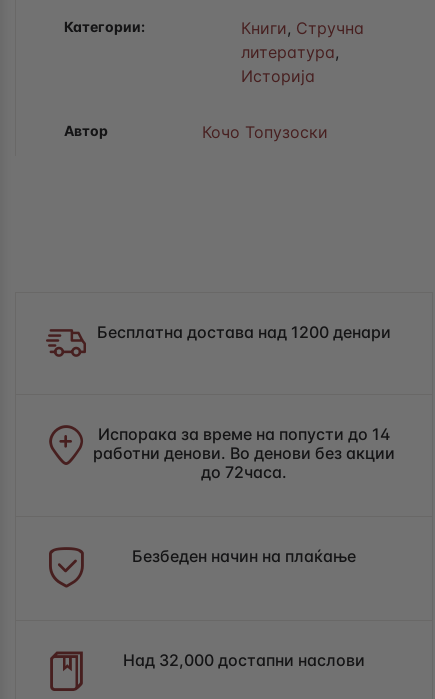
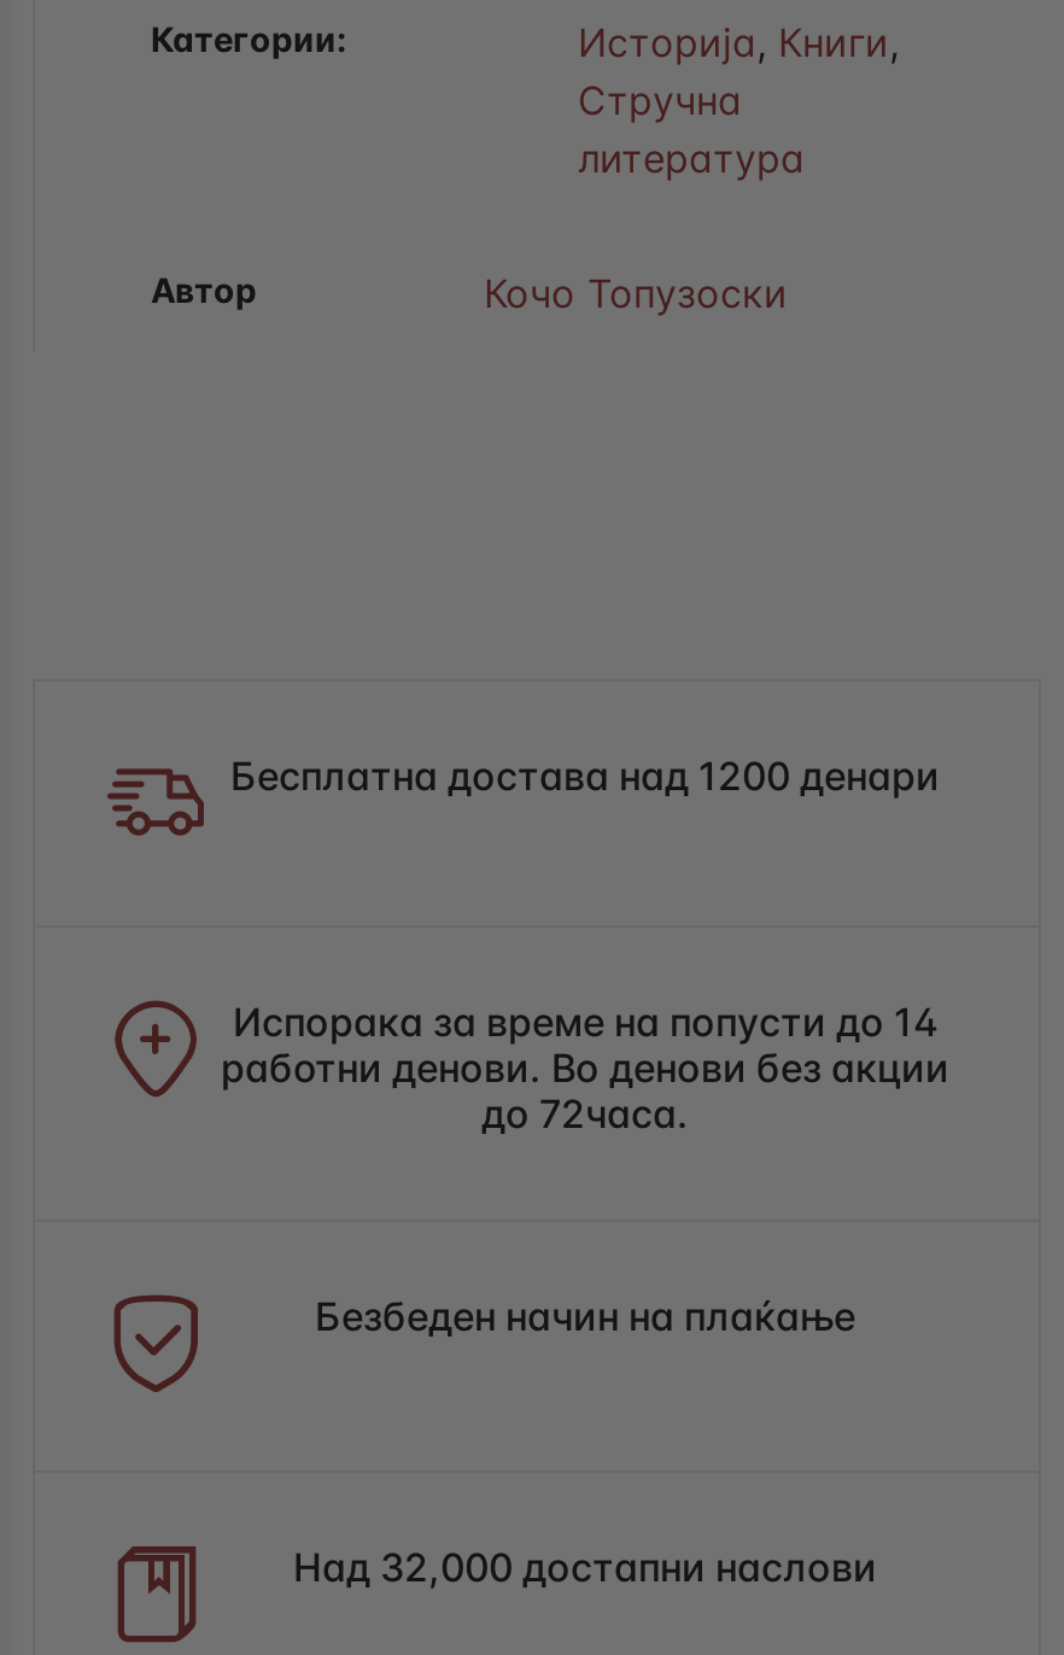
[241,18,364,86] Книги, Стручна | литература, | Историја -> [578,17,899,181] Историја, Книги, | Стручна | литература

